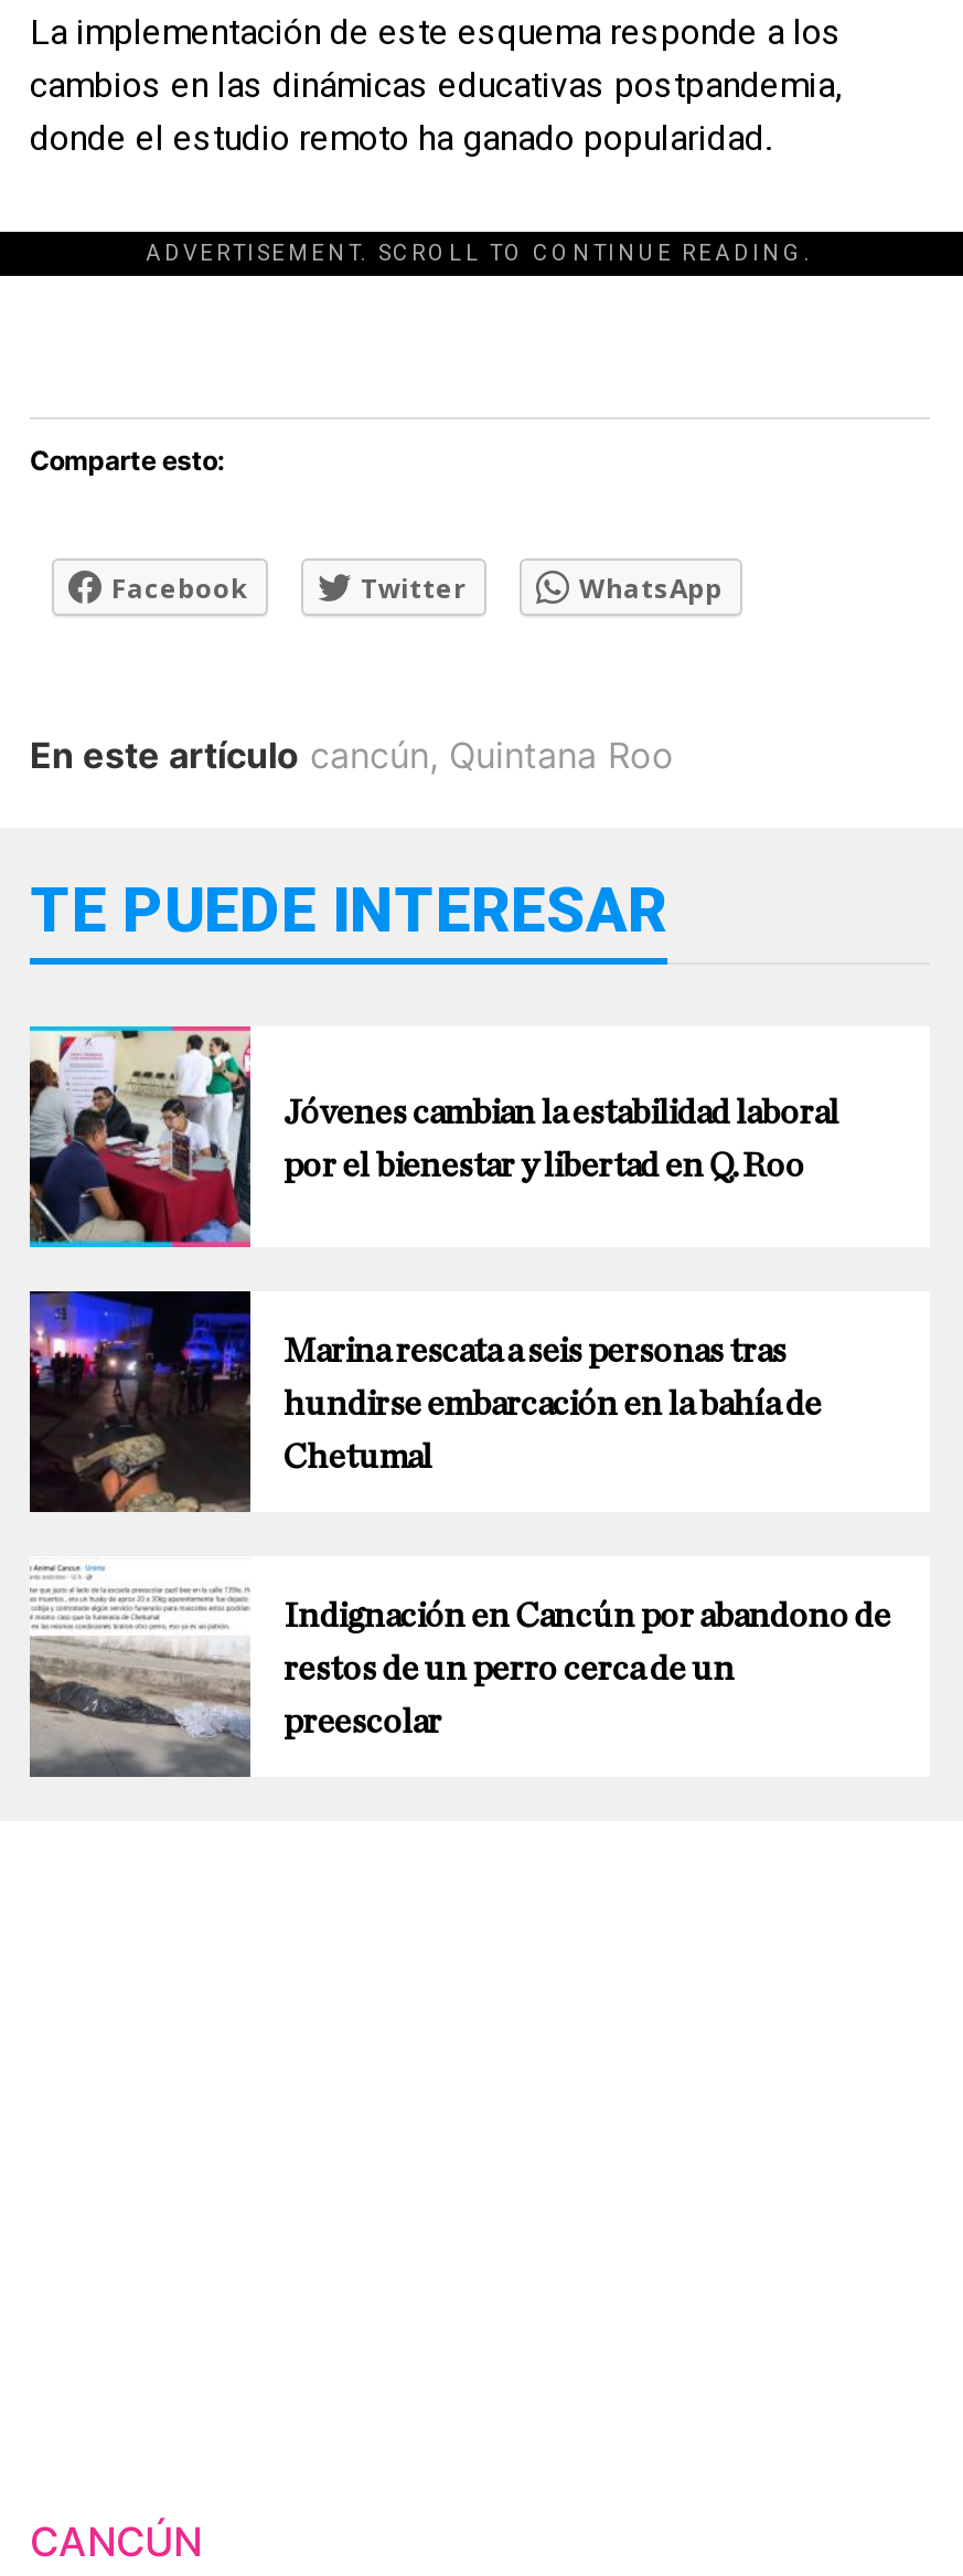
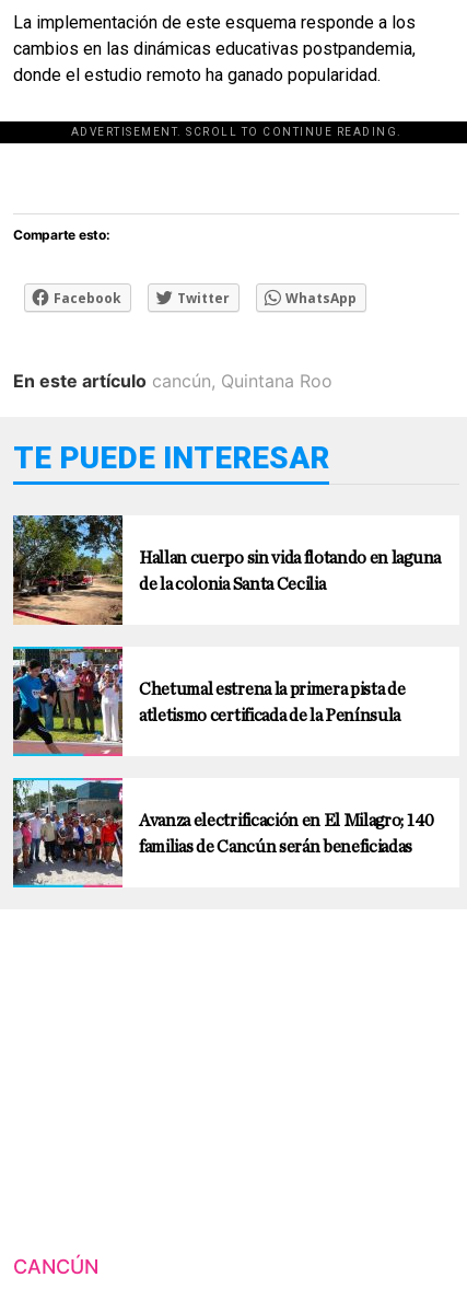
[28,1024,839,1249] [image] | Jóvenes cambian la estabilidad laboral | por el bienestar y libertad en Q. Roo -> [12,514,441,626] [image] | Hallan cuerpo sin vida flotando en laguna | de la colonia Santa Cecilia
[28,1289,821,1514] [image] | Marina rescata a seis personas tras | hundirse embarcación en la bahía de | Chetumal -> [12,646,405,757] [image] | Chetumal estrena la primera pista de | atletismo certificada de la Península
[30,1556,891,1779] [image] | Indignación en Cancún por abandono de | restos de un perro cerca de un | preescolar -> [12,777,434,889] [image] | Avanza electrificación en El Milagro; 140 | familias de Cancún serán beneficiadas

